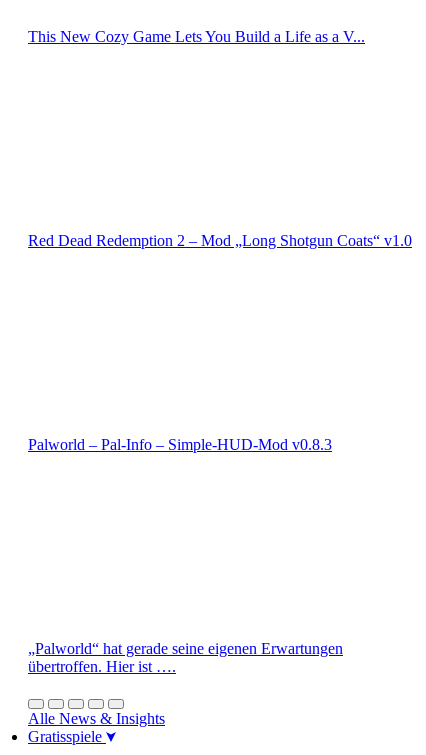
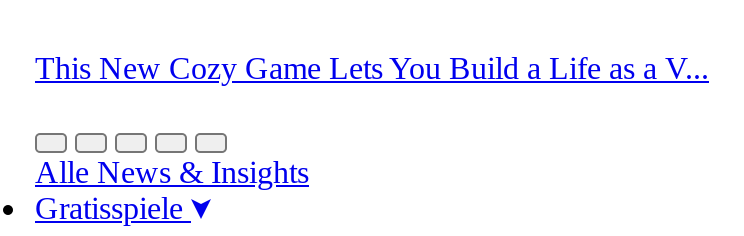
[28,232,412,249] Red Dead Redemption 2 – Mod „Long Shotgun Coats“ v1.0 -> none
[28,436,332,453] Palworld – Pal-Info – Simple-HUD-Mod v0.8.3 -> none
[28,640,343,675] „Palworld“ hat gerade seine eigenen Erwartungen | übertroffen. Hier ist …. -> none

